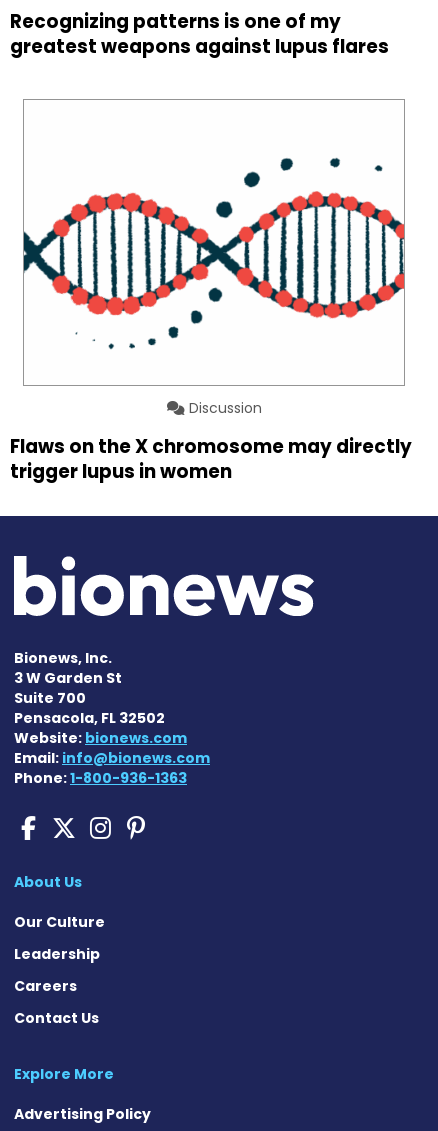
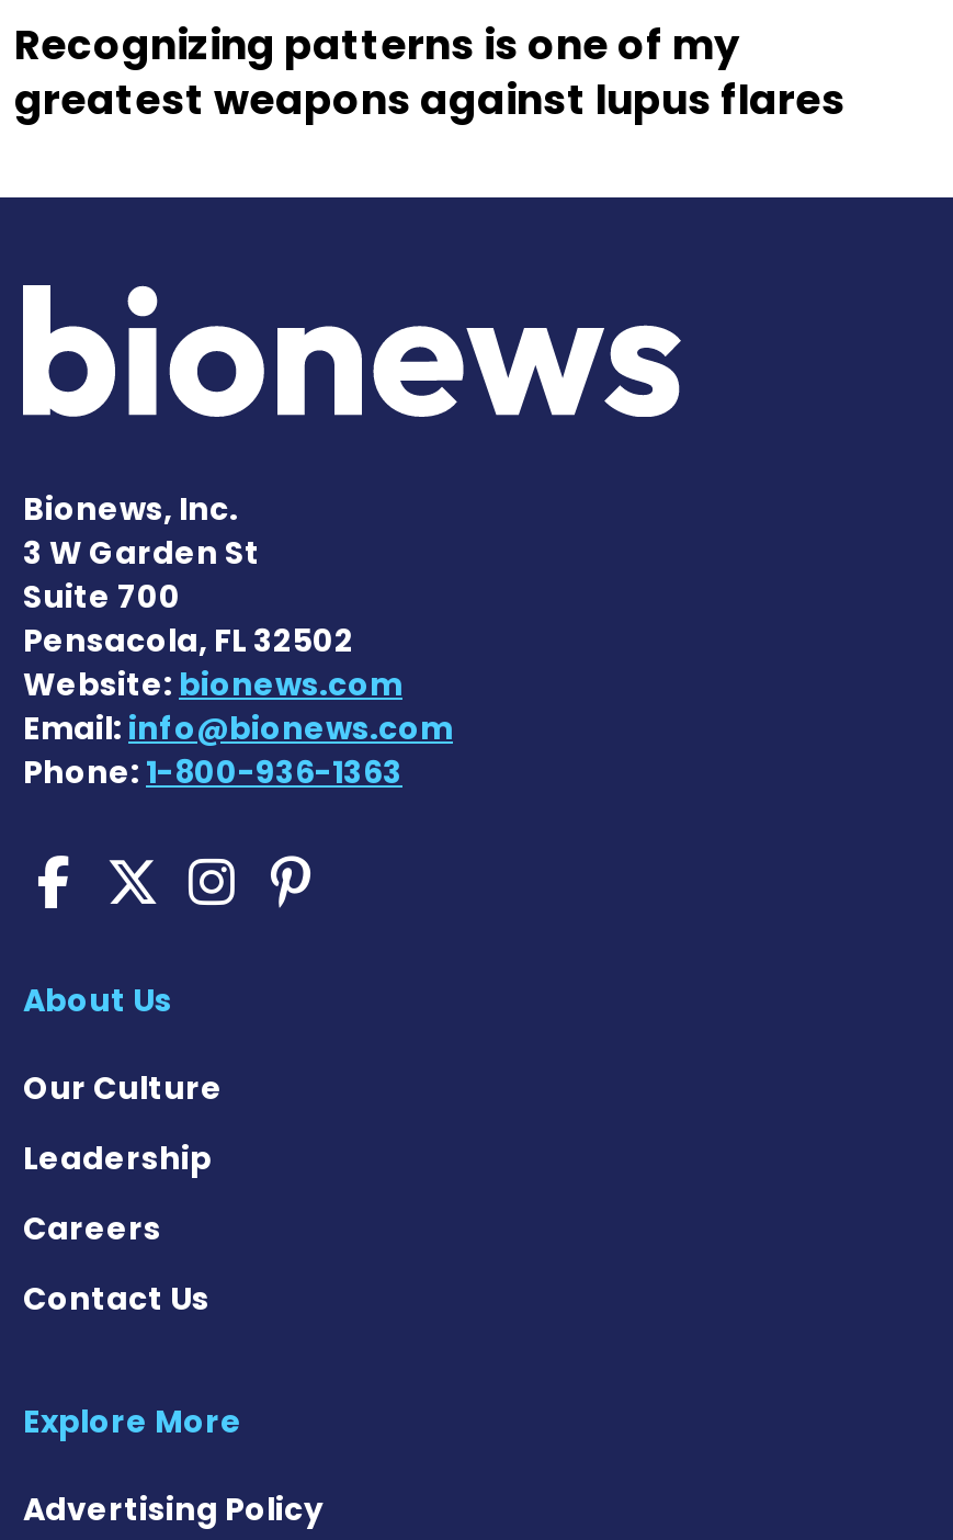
[10,99,412,484] [image] | Discussion | Flaws on the X chromosome may directly | trigger lupus in women -> none

